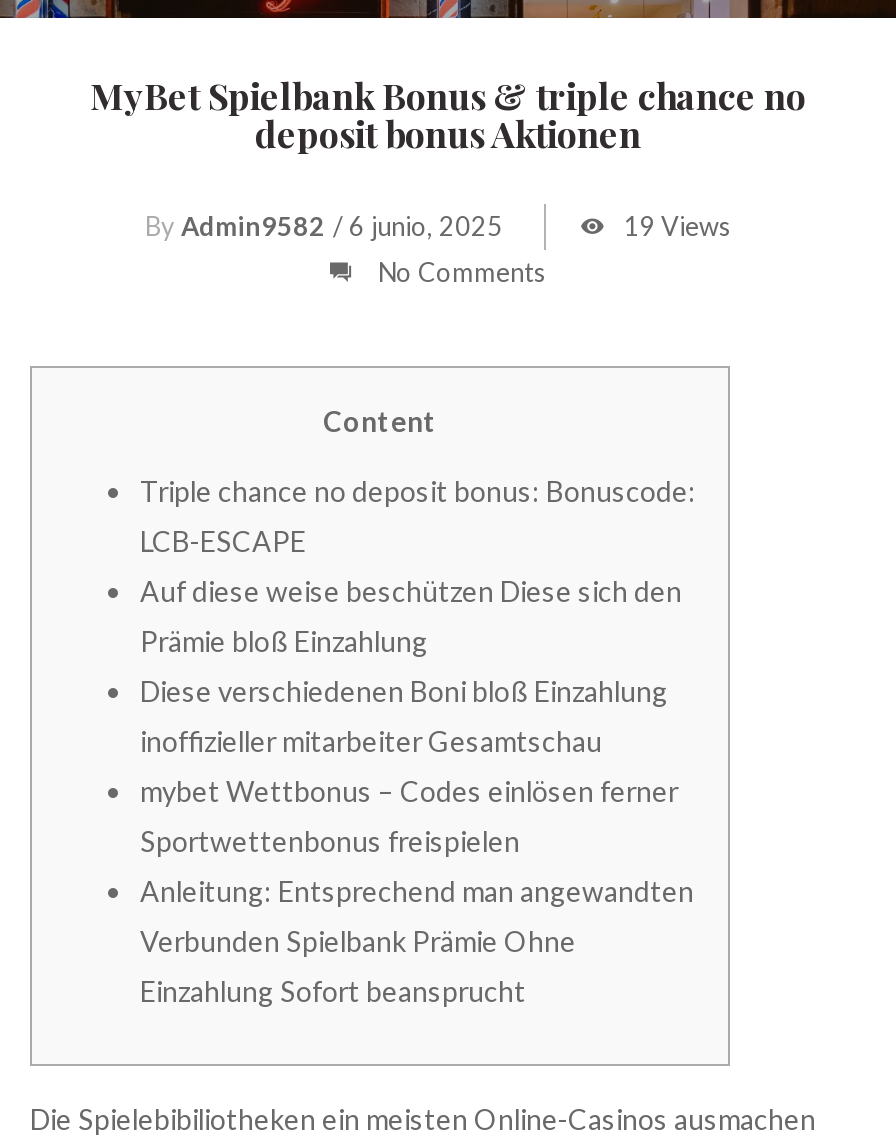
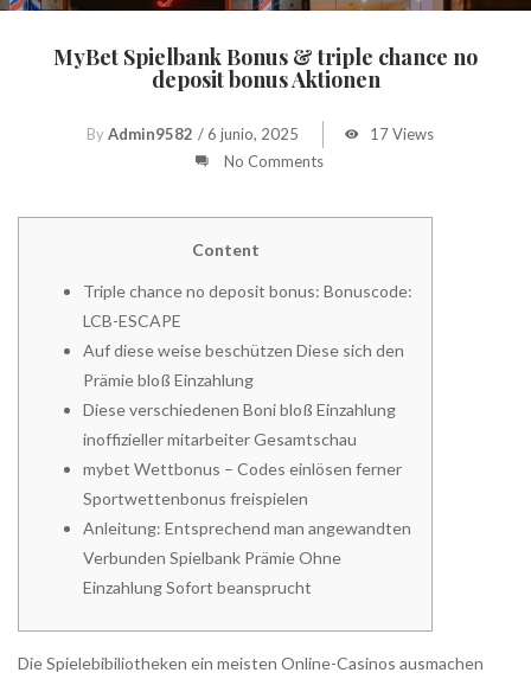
[623,209,731,241] 19 Views -> [369,124,433,143] 17 Views

